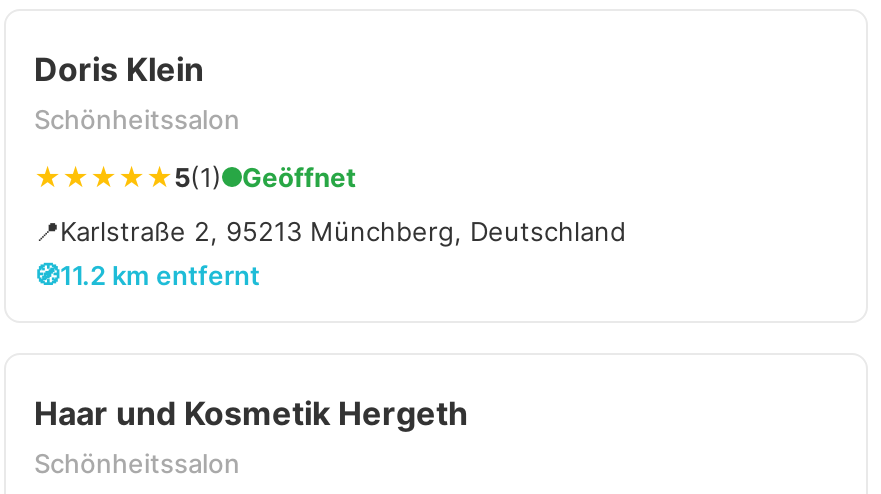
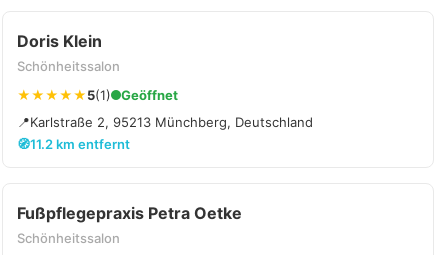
[34,393,468,433] Haar und Kosmetik Hergeth -> [17,203,242,223] Fußpflegepraxis Petra Oetke

